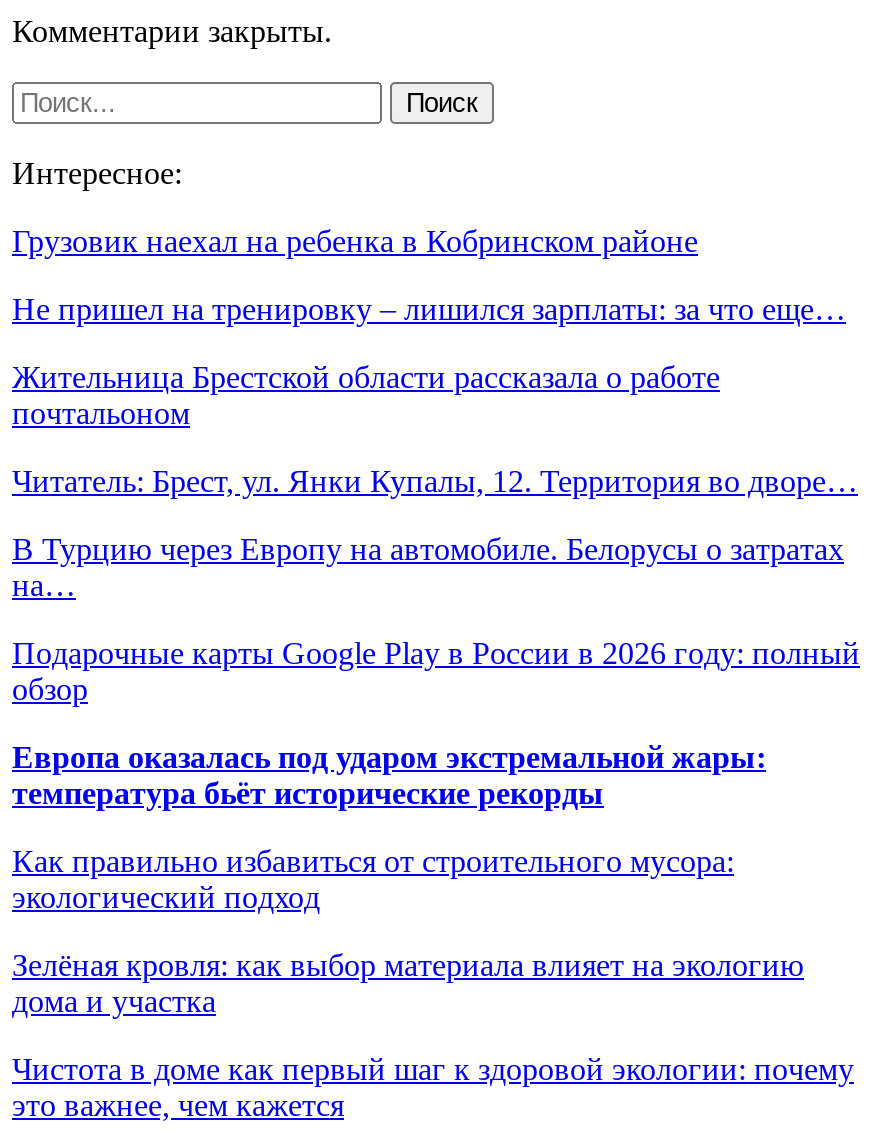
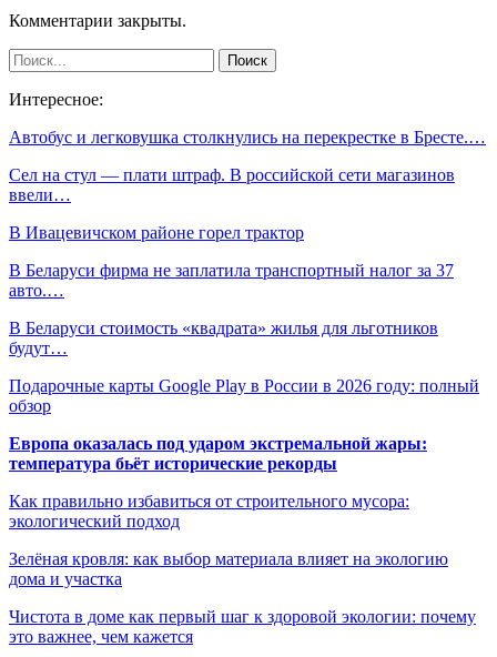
[12,224,698,258] Грузовик наехал на ребенка в Кобринском районе -> [9,127,486,146] Автобус и легковушка столкнулись на перекрестке в Бресте.…
[12,292,846,326] Не пришел на тренировку – лишился зарплаты: за что еще… -> [9,165,455,204] Сел на стул — плати штраф. В российской сети магазинов | ввели…
[12,360,720,430] Жительница Брестской области рассказала о работе | почтальоном -> [9,223,304,242] В Ивацевичском районе горел трактор
[12,464,858,498] Читатель: Брест, ул. Янки Купалы, 12. Территория во дворе… -> [9,261,454,299] В Беларуси фирма не заплатила транспортный налог за 37 | авто.…
[12,532,844,602] В Турцию через Европу на автомобиле. Белорусы о затратах | на… -> [9,318,438,357] В Беларуси стоимость «квадрата» жилья для льготников | будут…

